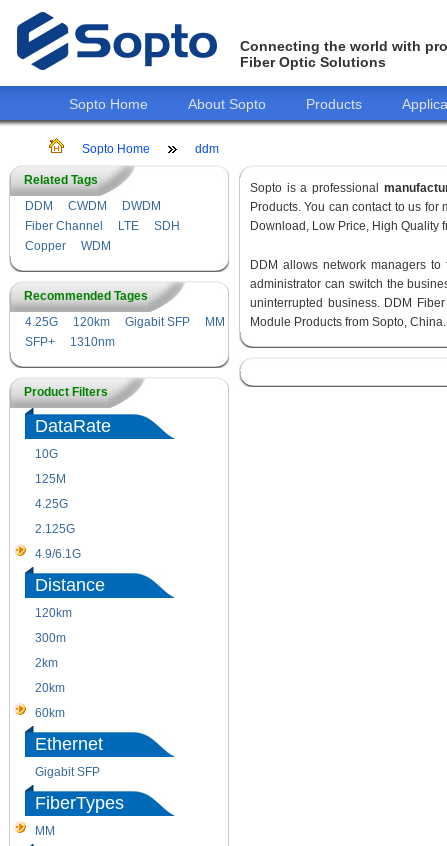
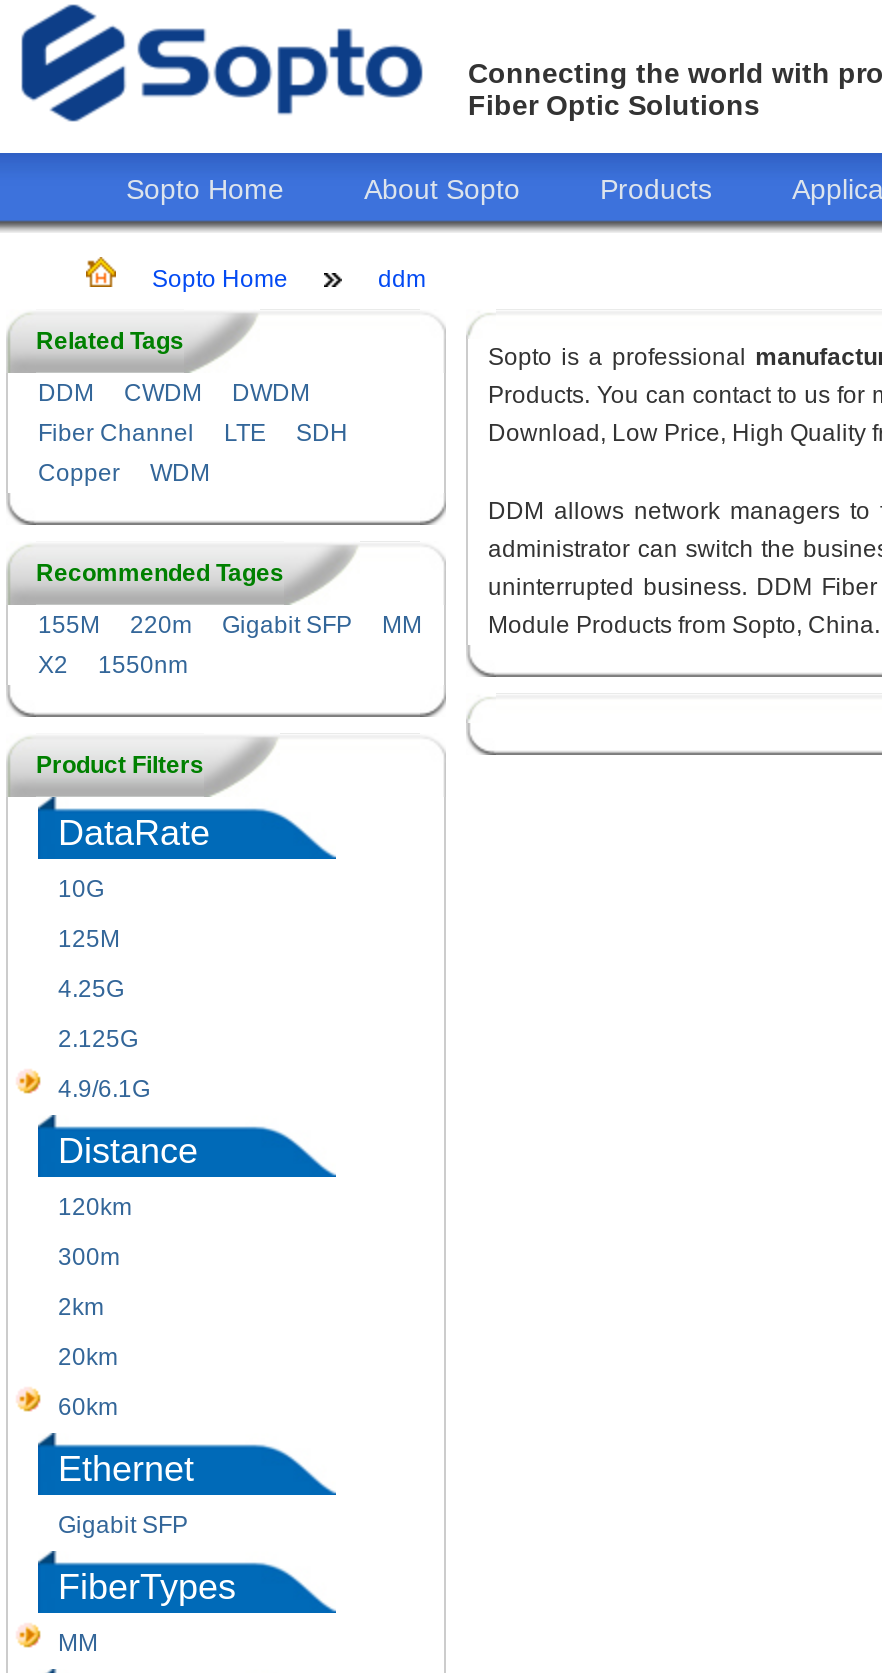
[25,315,110,329] 4.25G | 120km -> [38,611,192,639] 155M | 220m
[25,335,115,349] SFP+ | 1310nm -> [38,651,188,679] X2 | 1550nm

